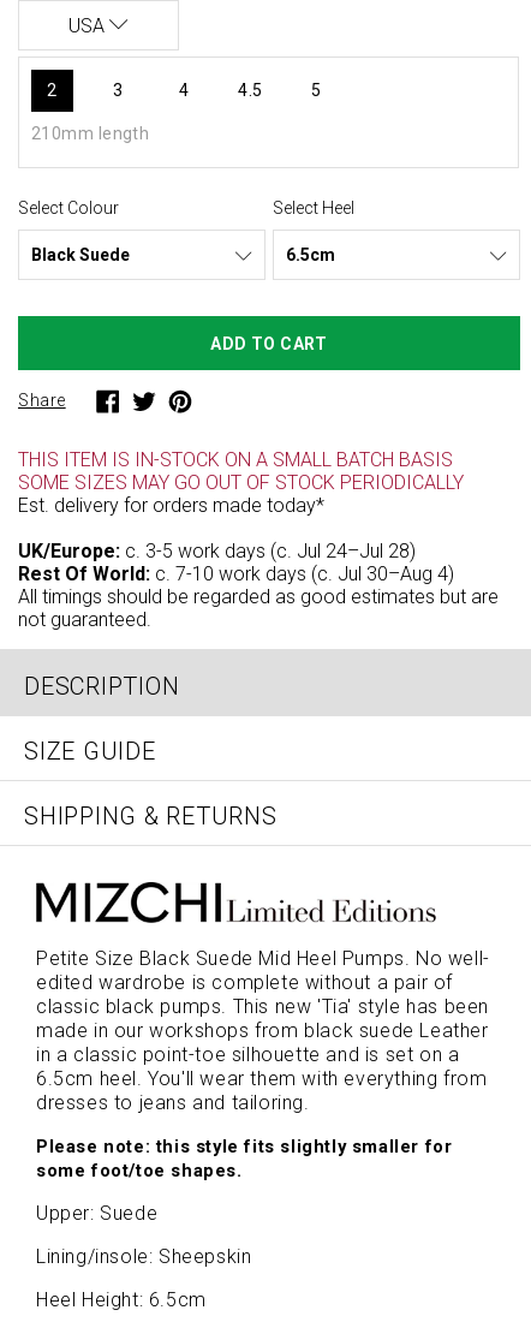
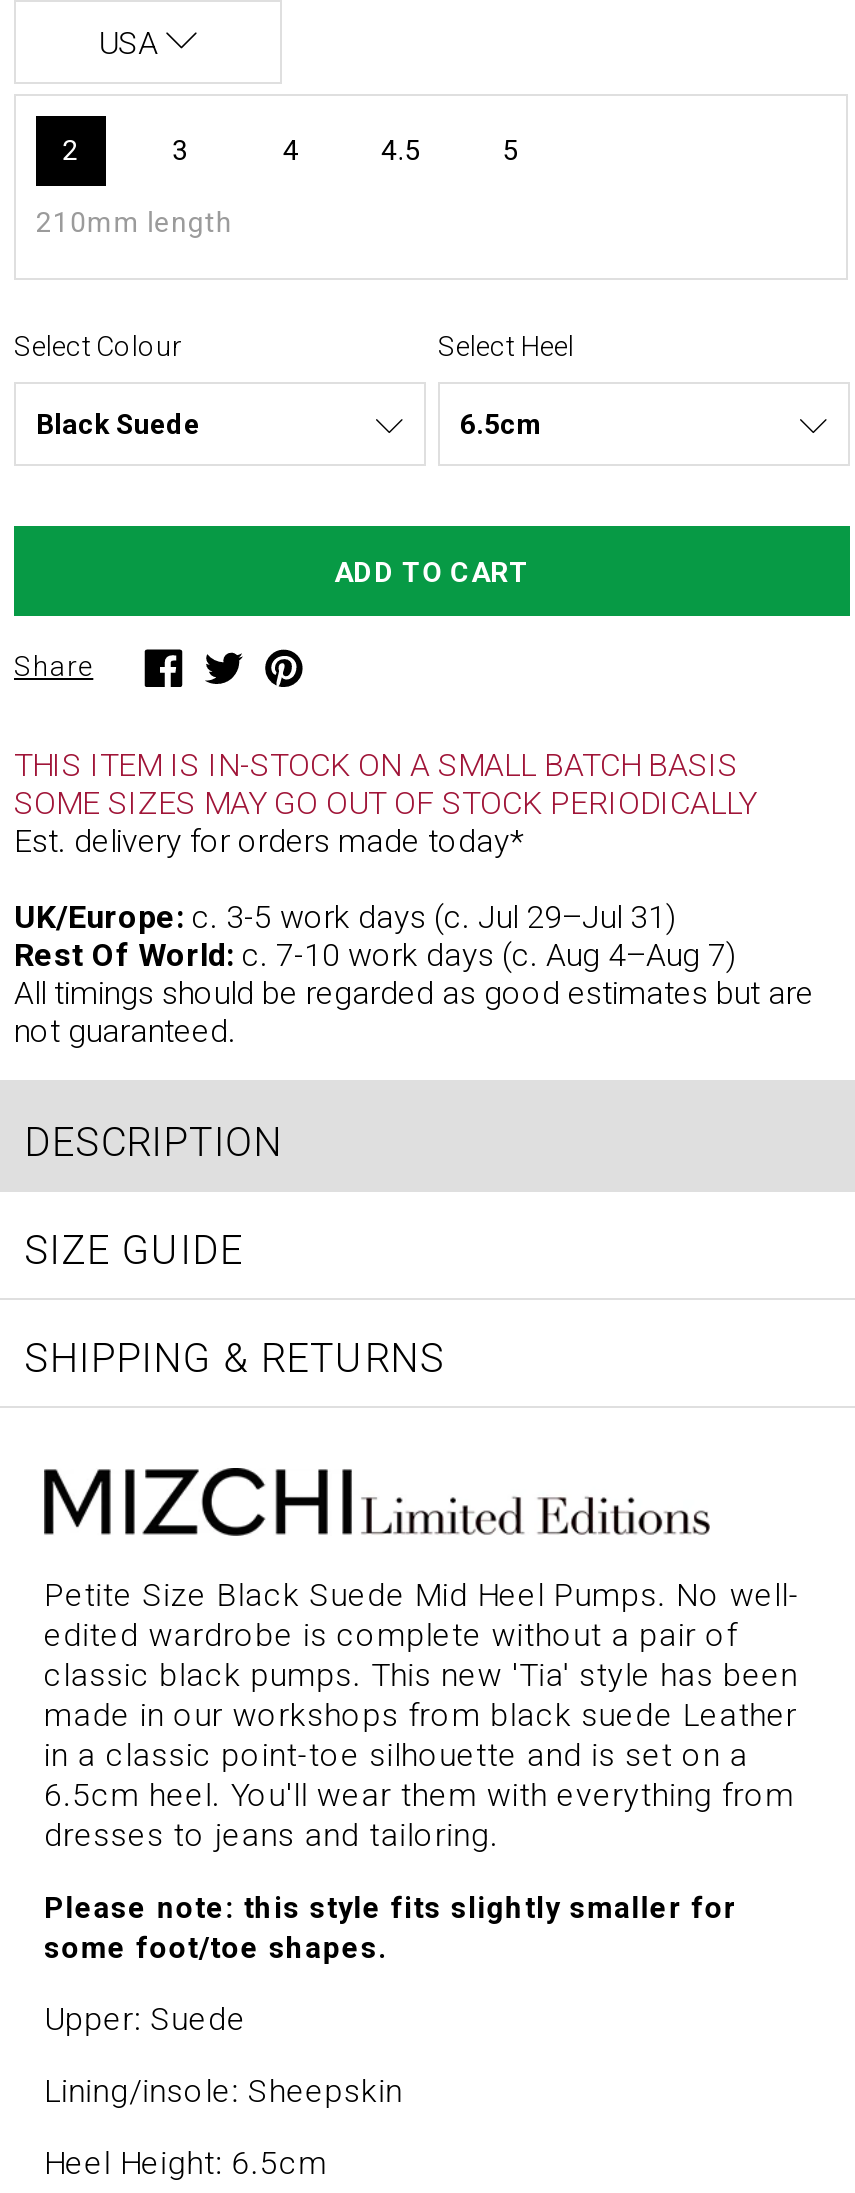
[18,540,416,563] UK/Europe: c. 3-5 work days (c. Jul 24–Jul 28) -> [14,899,676,937] UK/Europe: c. 3-5 work days (c. Jul 29–Jul 31)
[18,563,454,586] Rest Of World: c. 7-10 work days (c. Jul 30–Aug 4) -> [14,937,736,975] Rest Of World: c. 7-10 work days (c. Aug 4–Aug 7)

